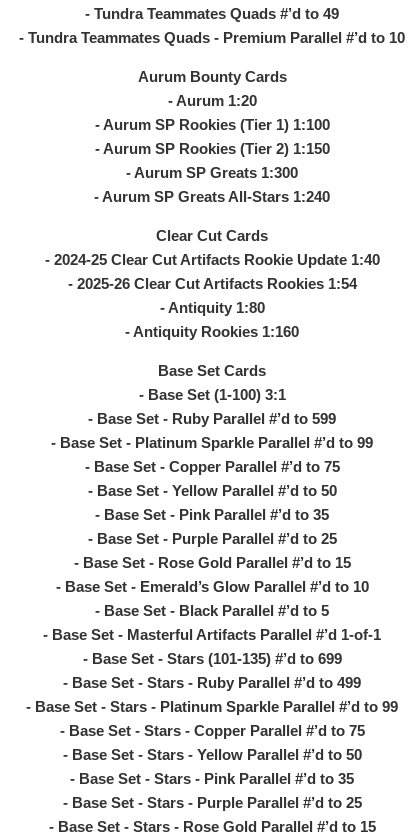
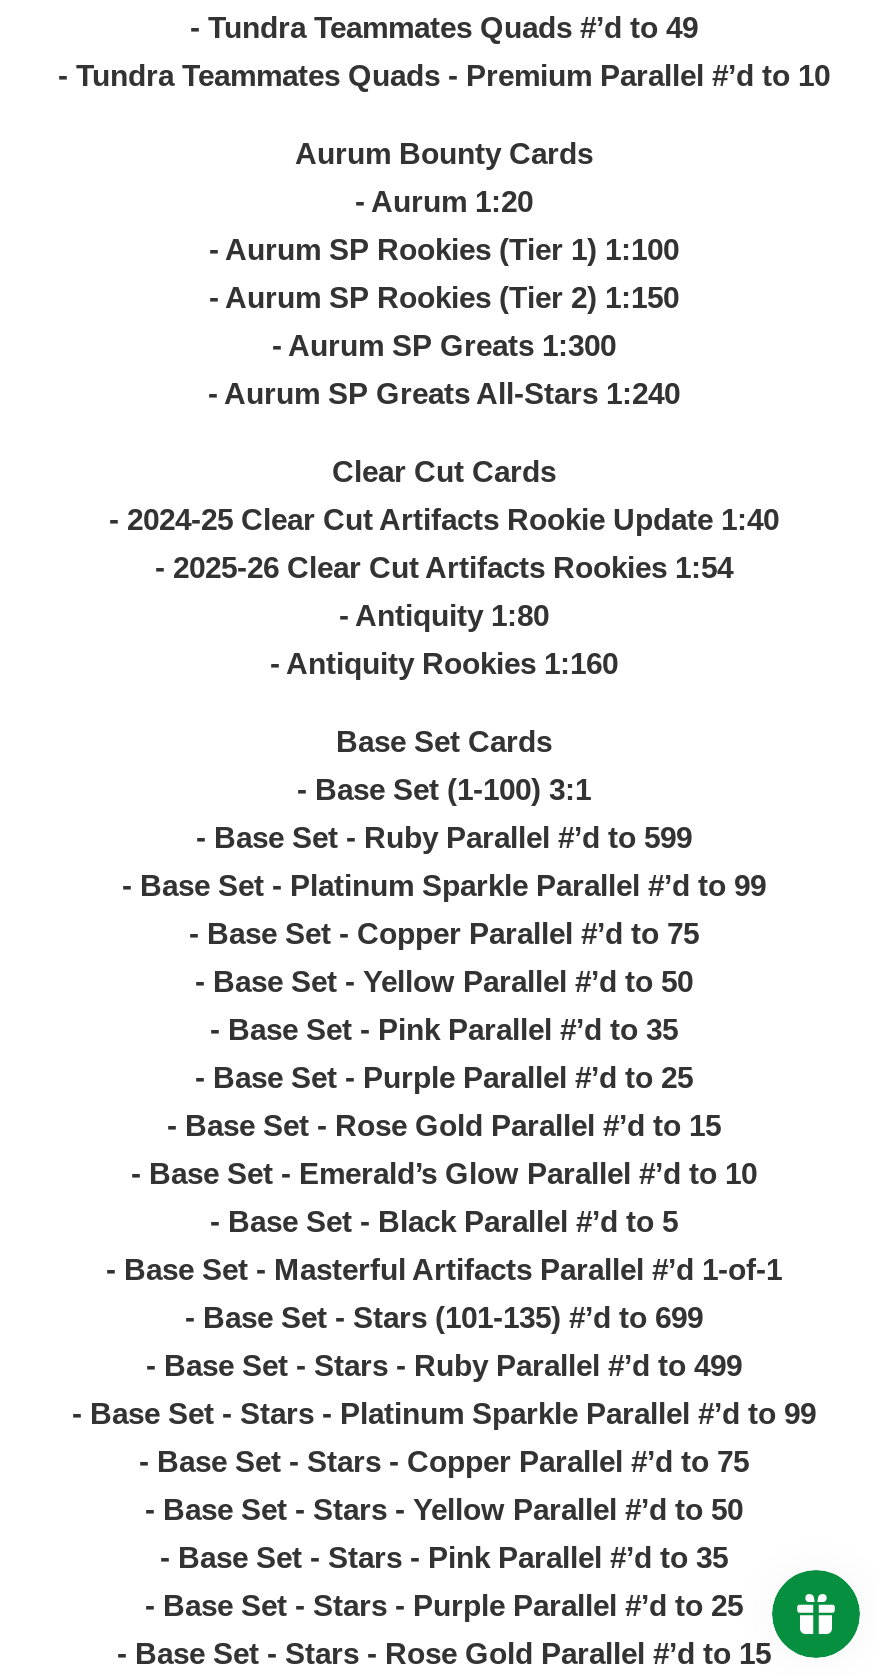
none -> [770,1568,862,1660] [image]

